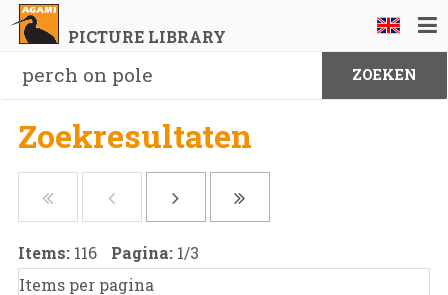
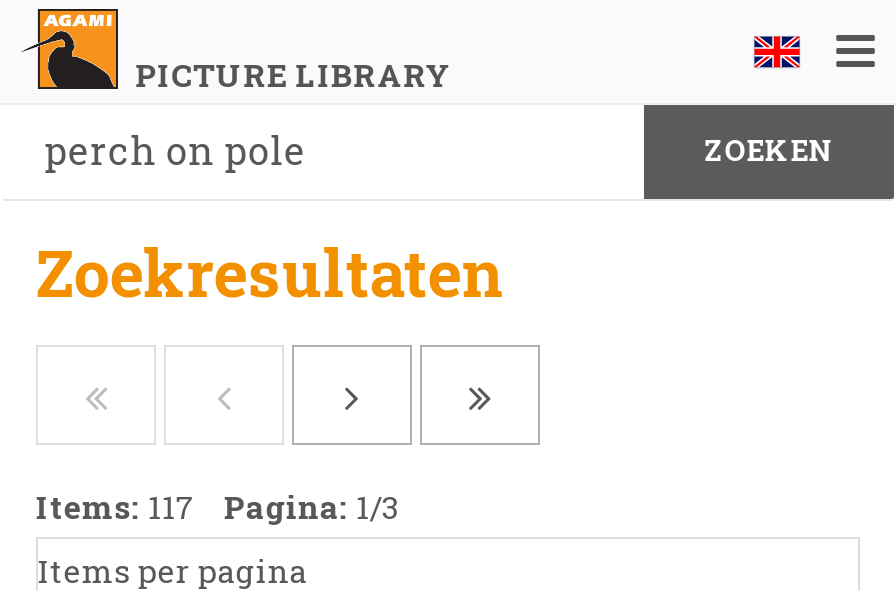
[18,242,199,263] Items: 116 Pagina: 1/3 -> [36,485,400,527] Items: 117 Pagina: 1/3

